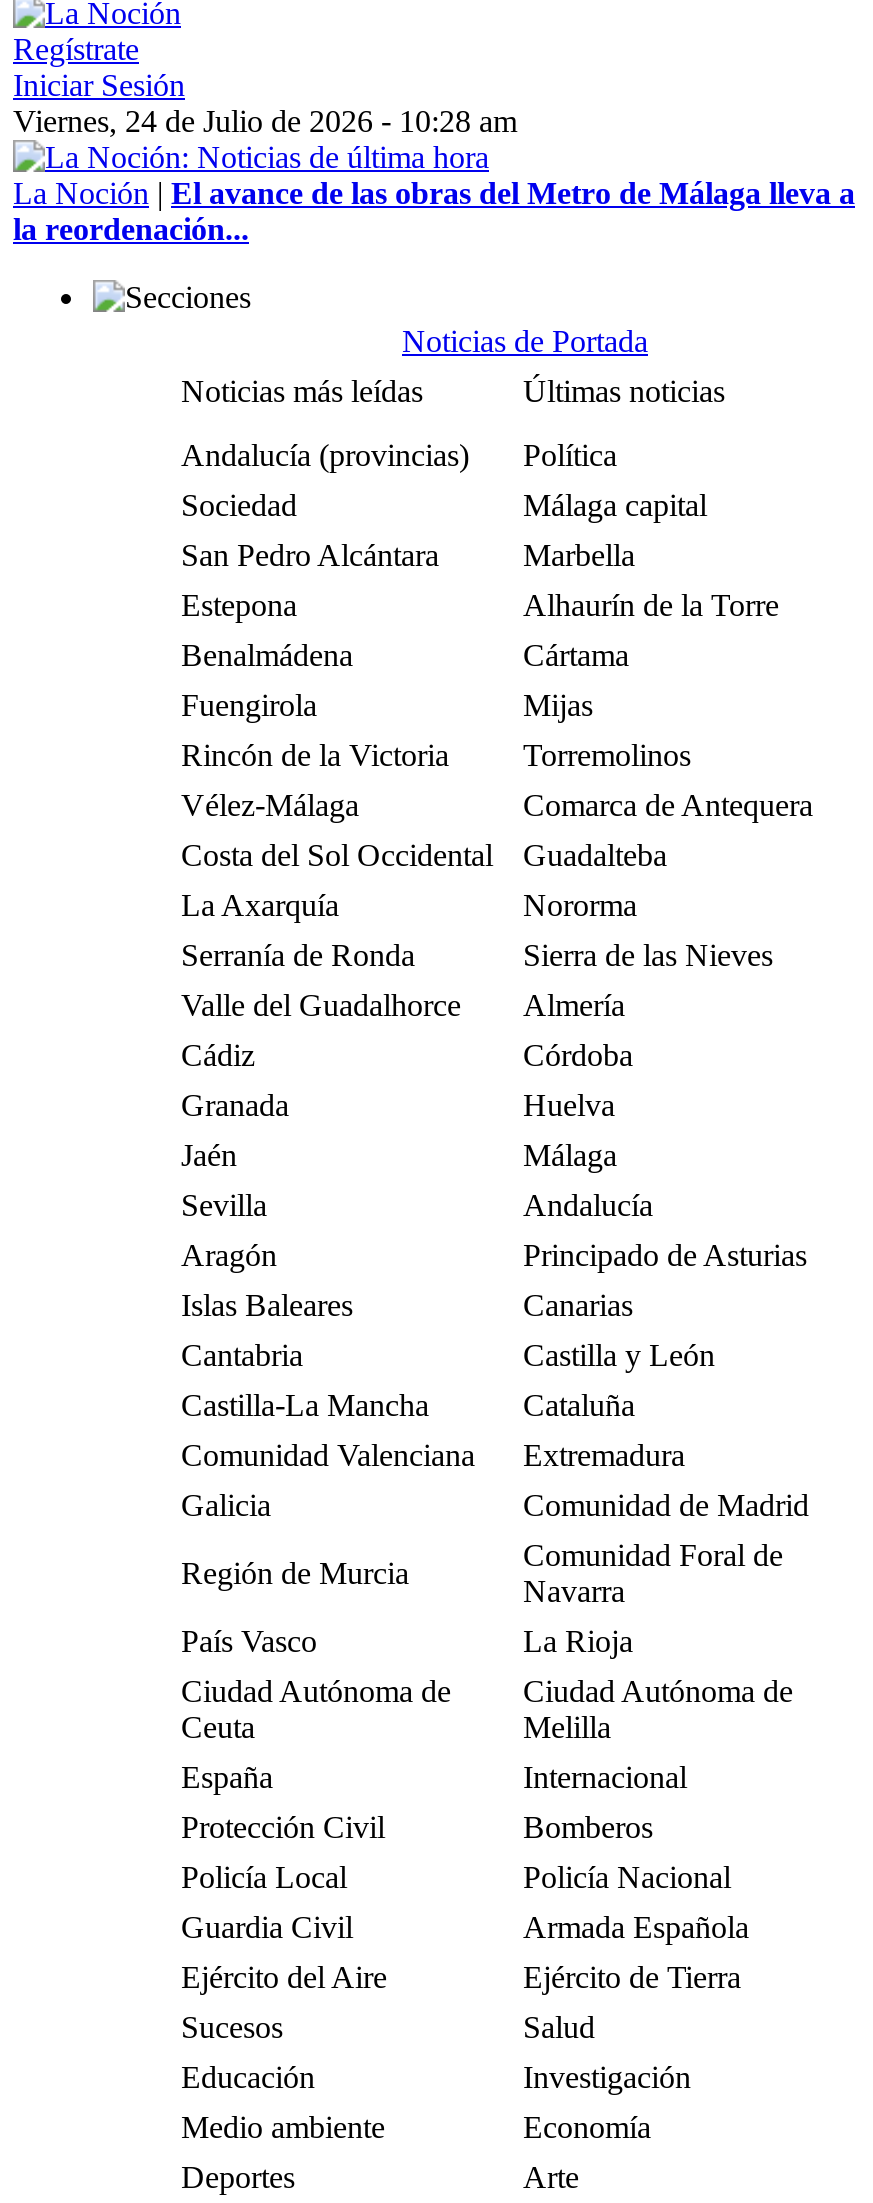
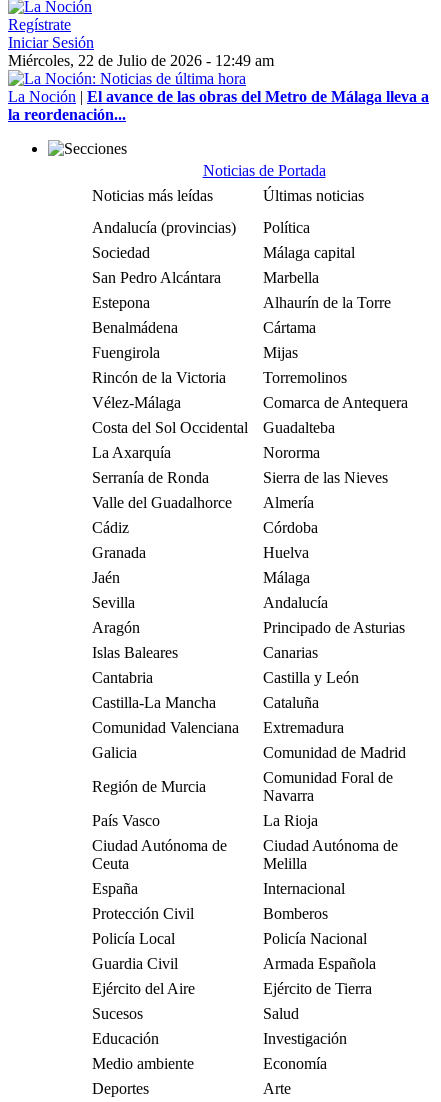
[13,104,517,138] Viernes, 24 de Julio de 2026 - 10:28 am -> [8,52,274,69] Miércoles, 22 de Julio de 2026 - 12:49 am

